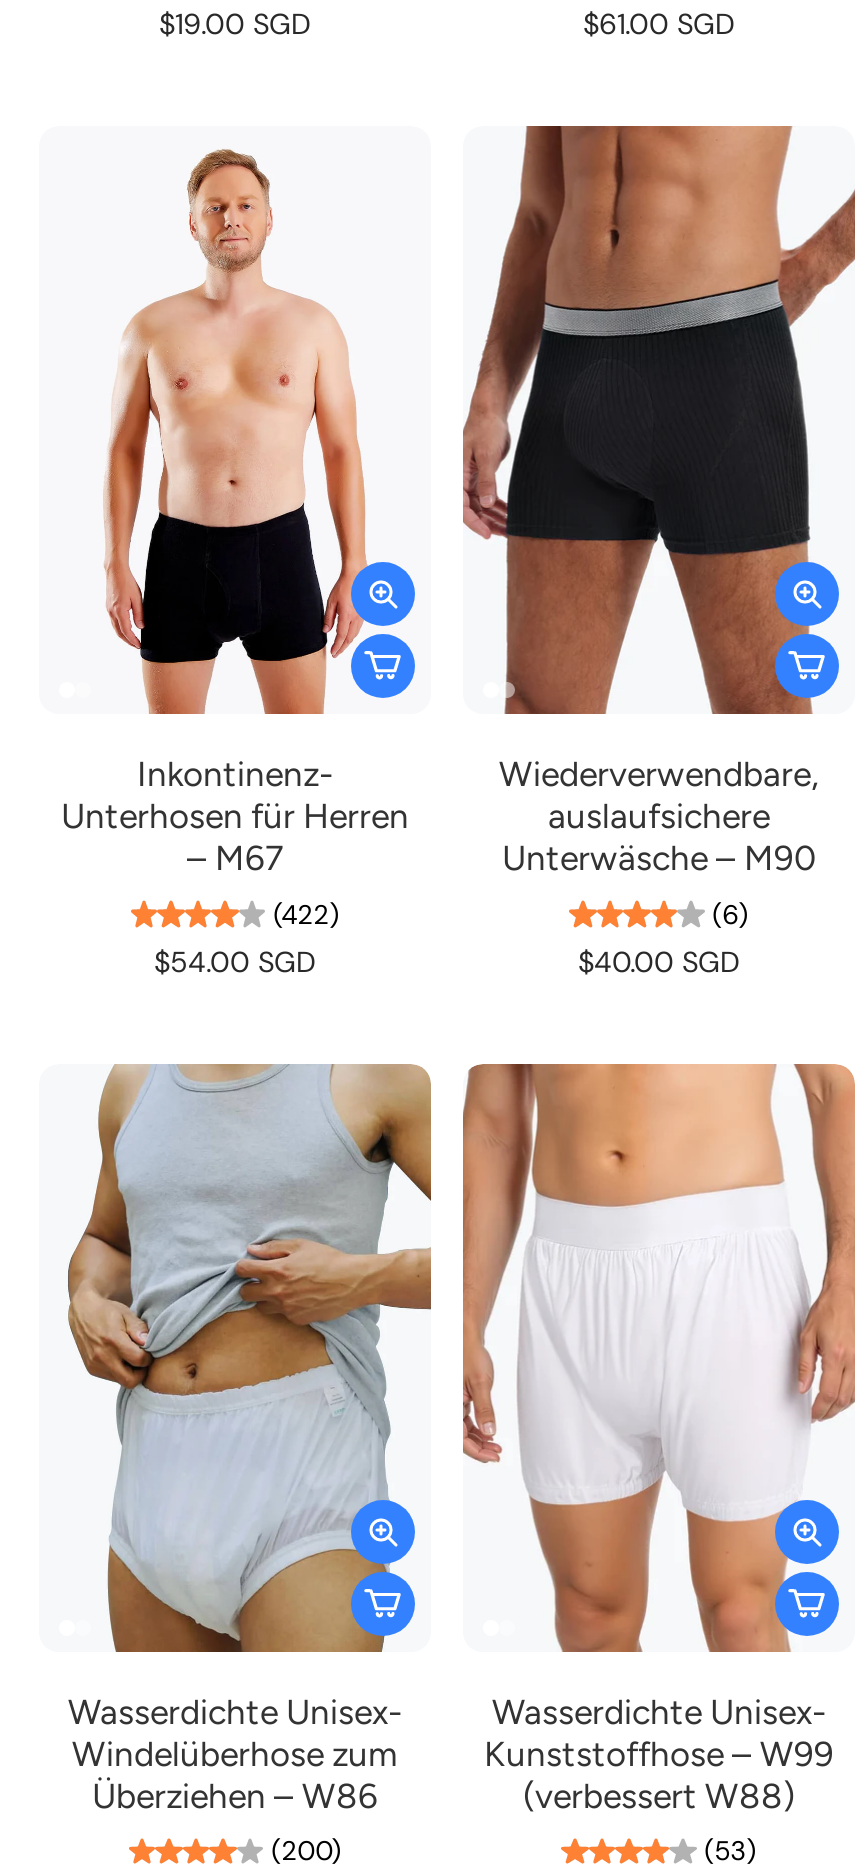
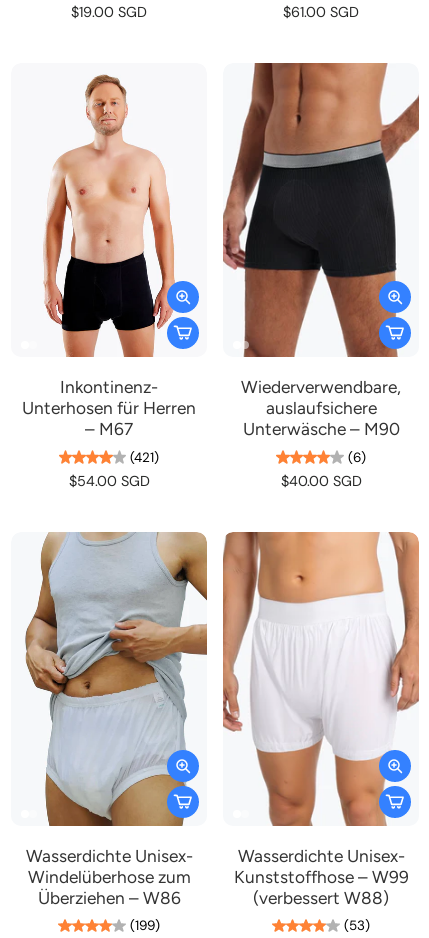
[273,897,339,931] (422) -> [130,449,159,466] (421)
[271,1834,341,1868] (200) -> [130,917,160,934] (199)

